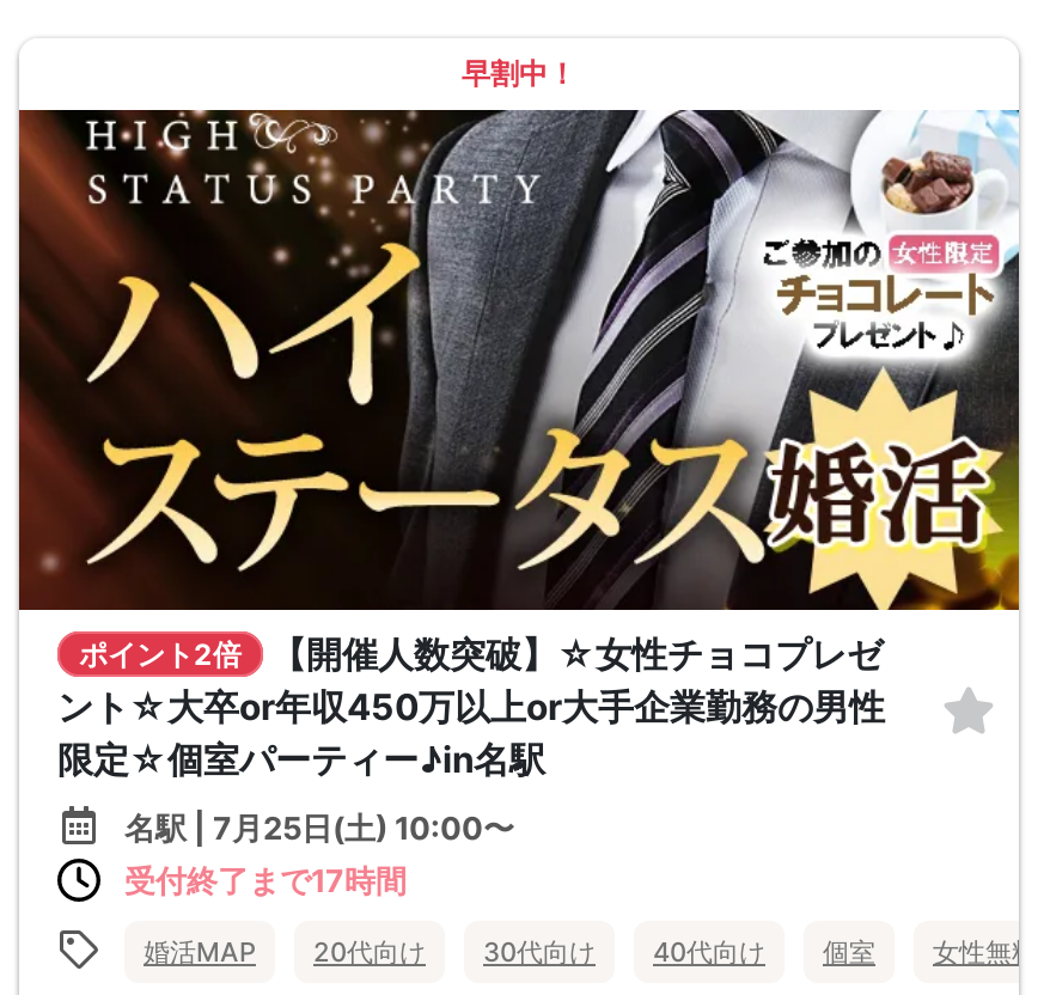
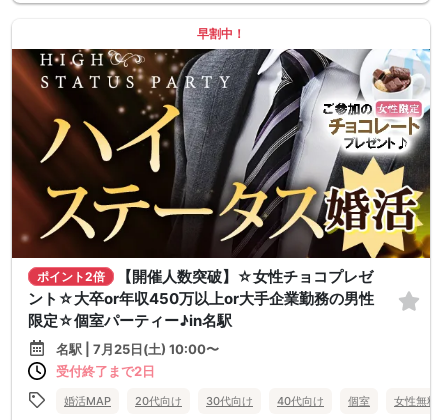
[124,861,407,899] 受付終了まで17時間 -> [56,363,155,379] 受付終了まで2日

